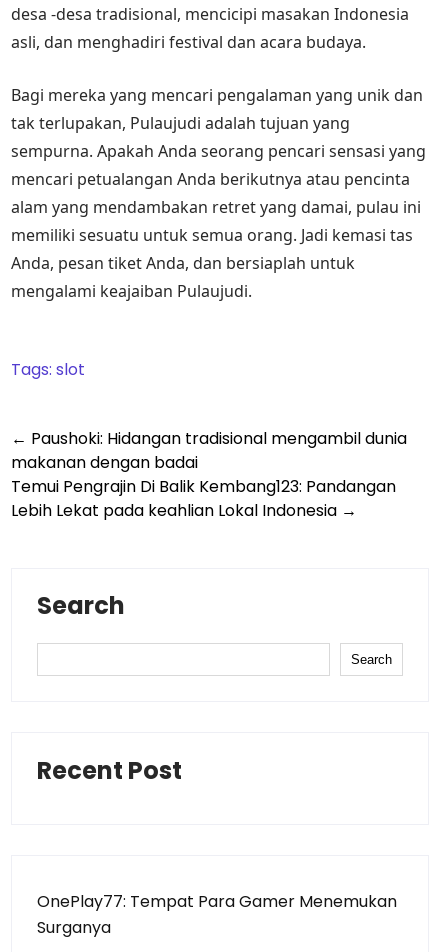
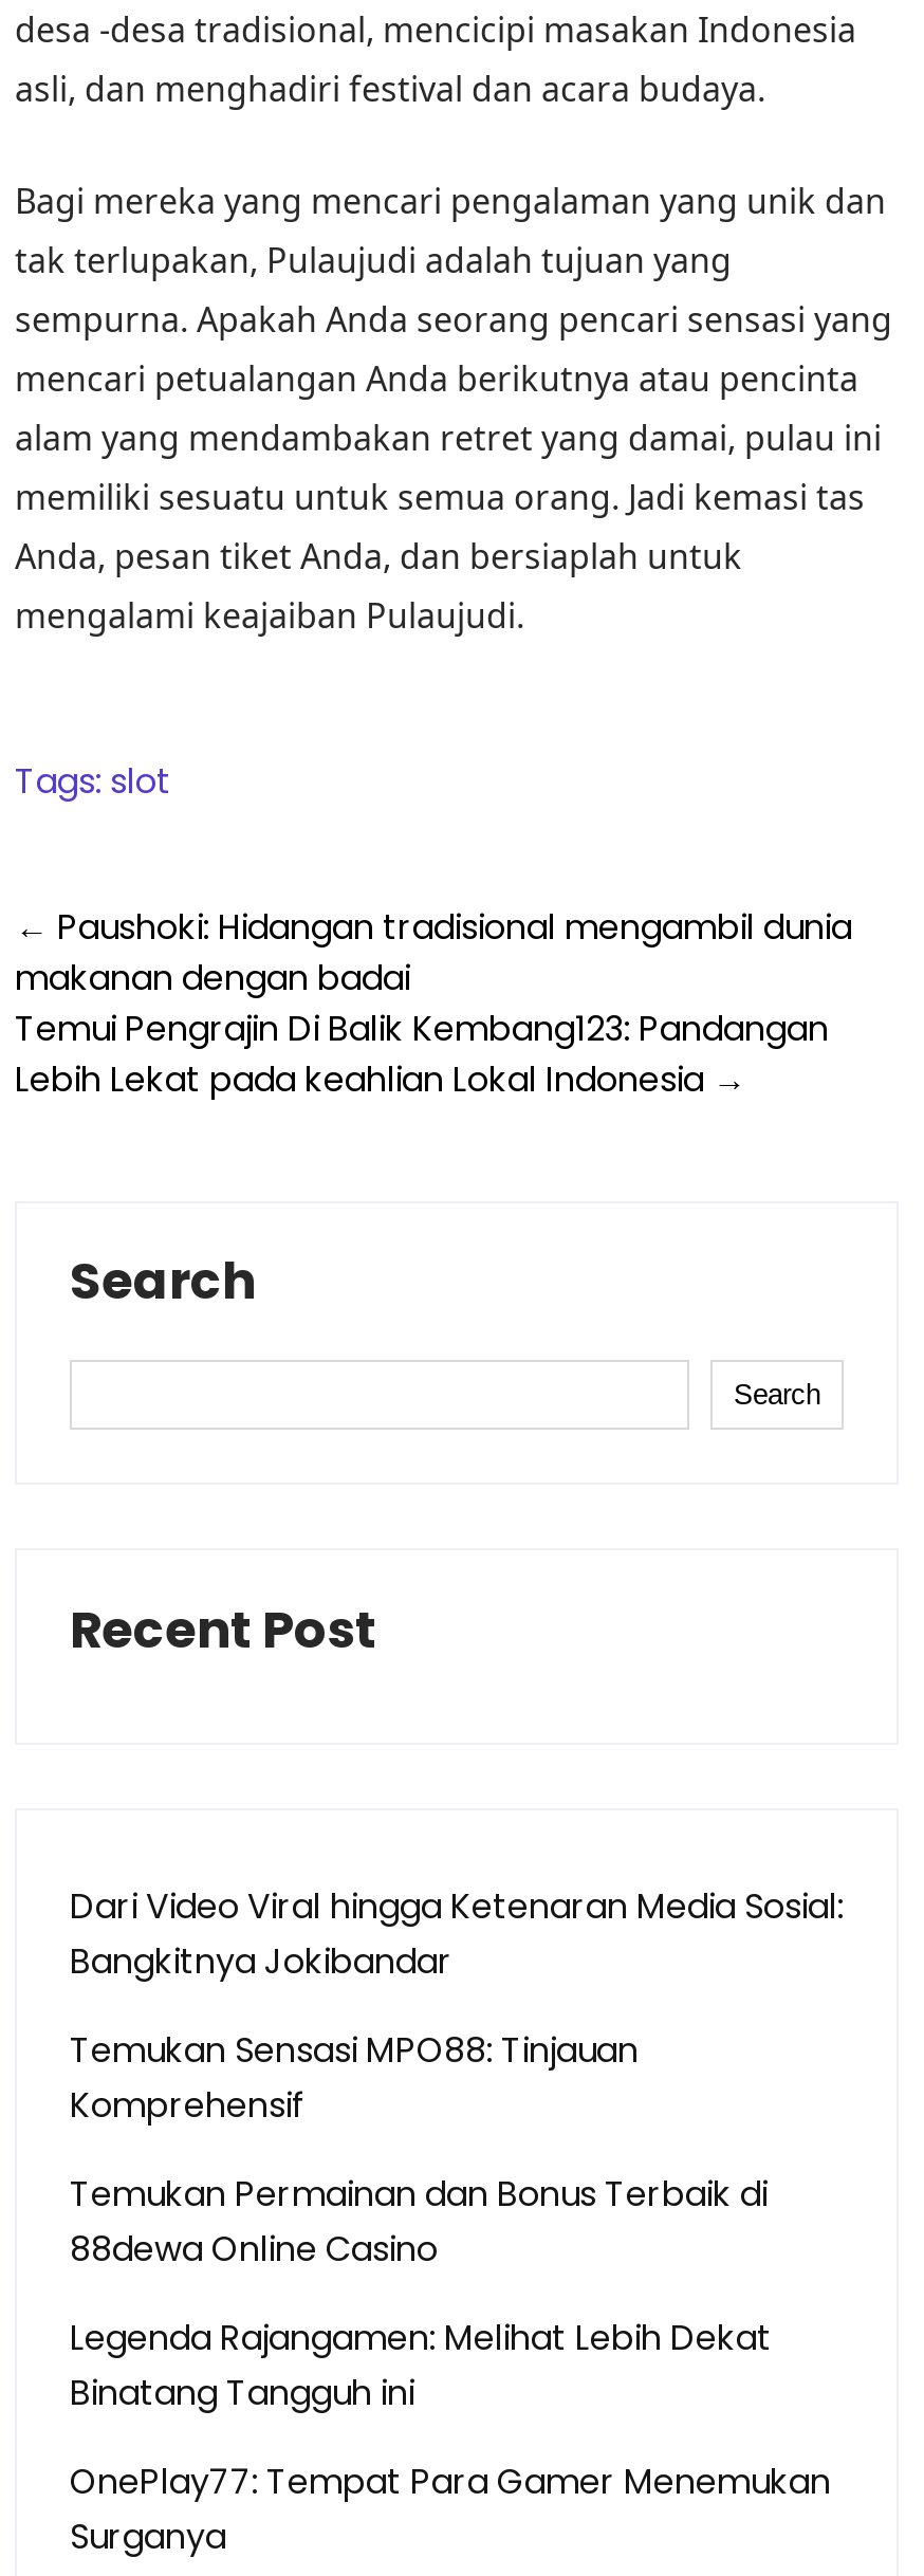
none -> [70,1882,844,2417] Dari Video Viral hingga Ketenaran Media Sosial: | Bangkitnya Jokibandar | Temukan Sensasi MPO88: Tinjauan | Komprehensif | Temukan Permainan dan Bonus Terbaik di | 88dewa Online Casino | Legenda Rajangamen: Melihat Lebih Dekat | Binatang Tangguh ini

